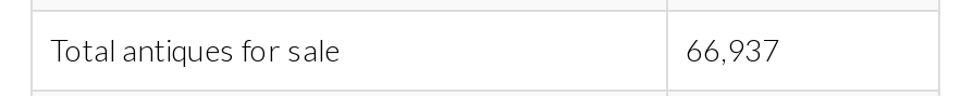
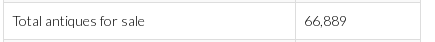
[686,32,779,69] 66,937 -> [304,12,347,29] 66,889

